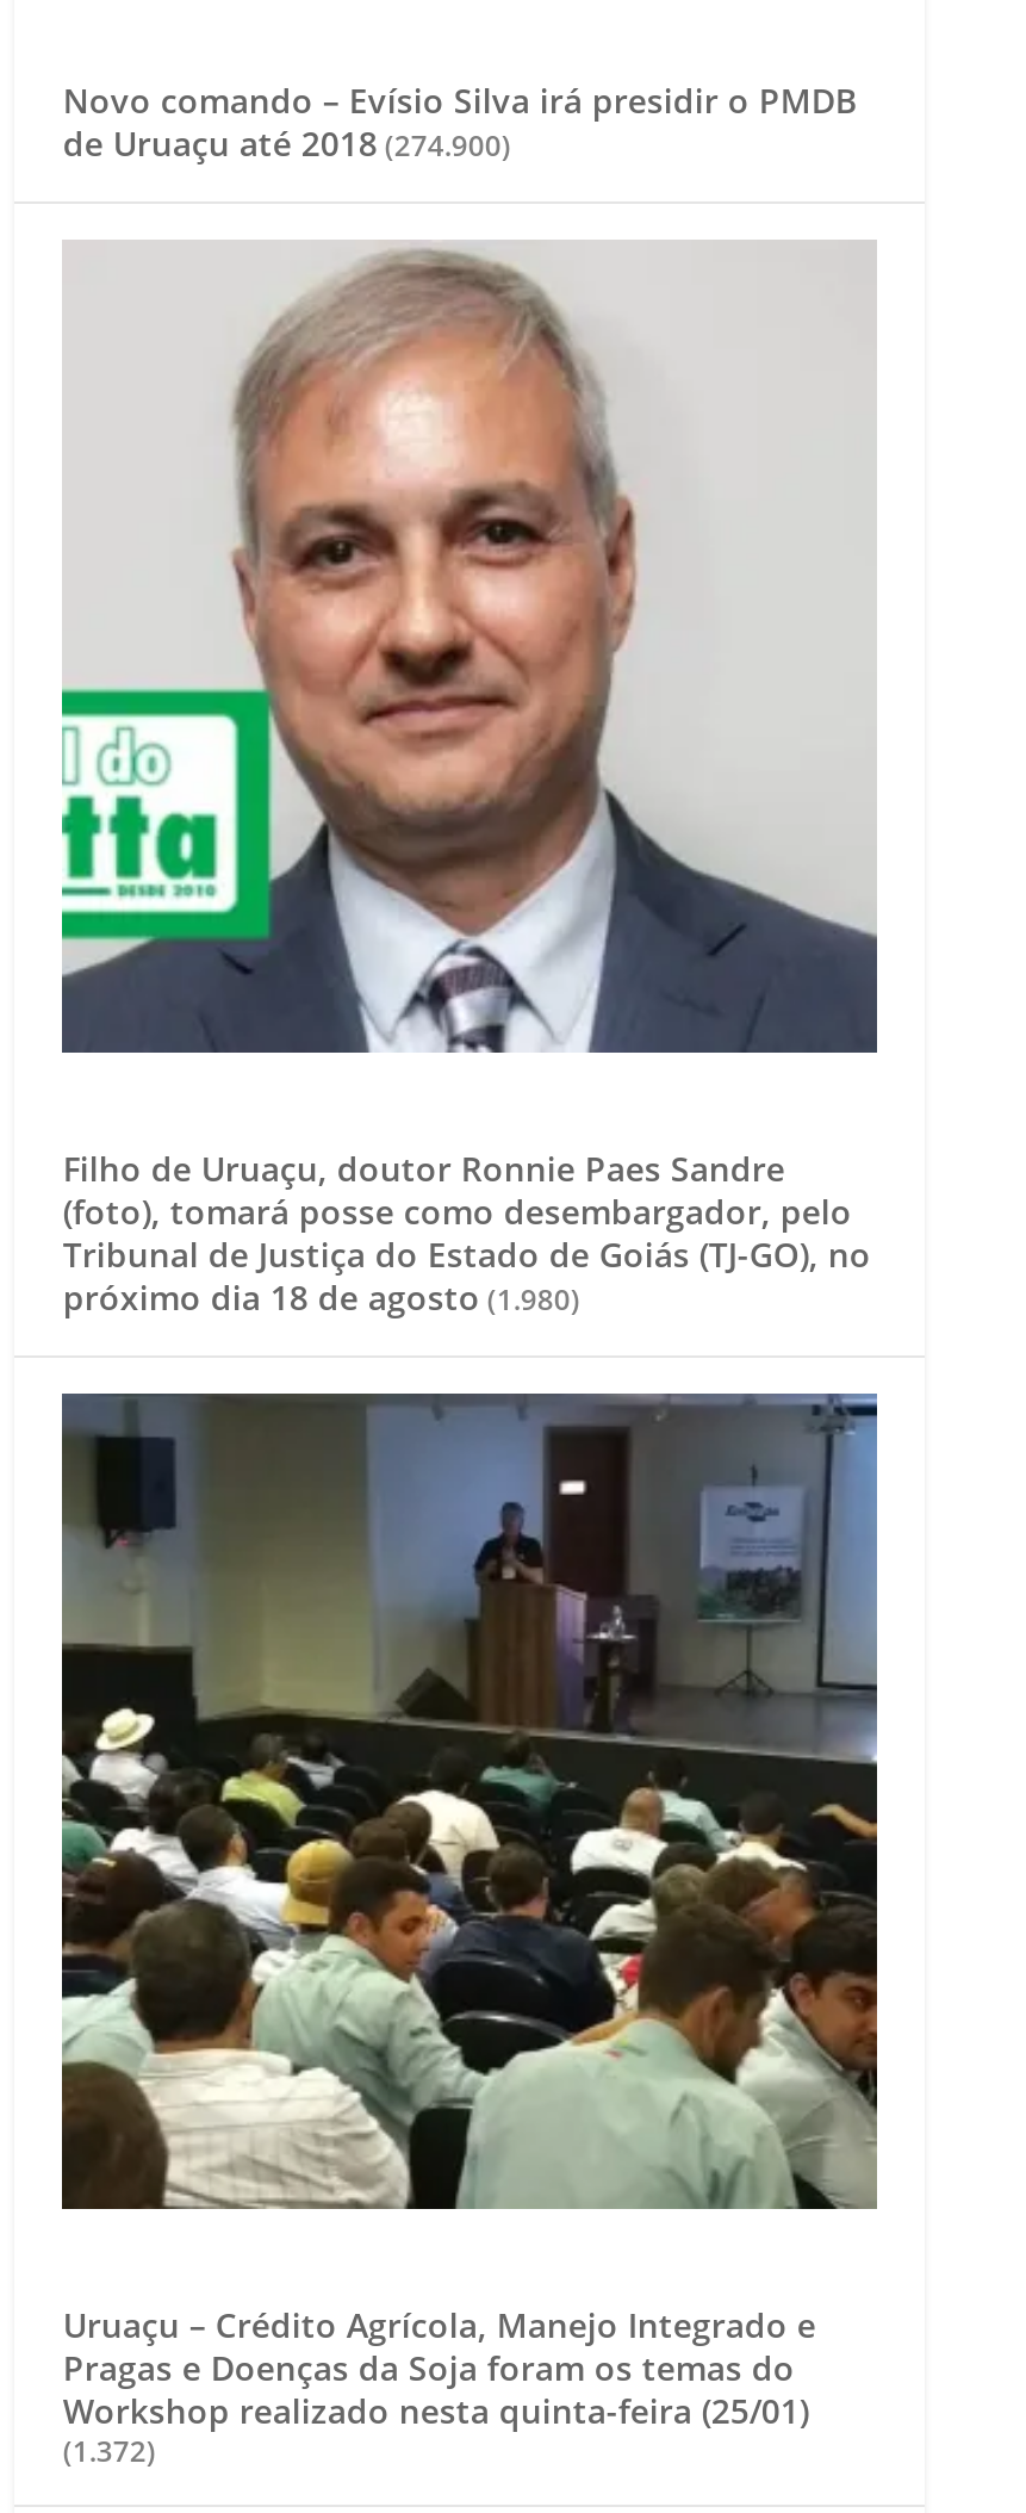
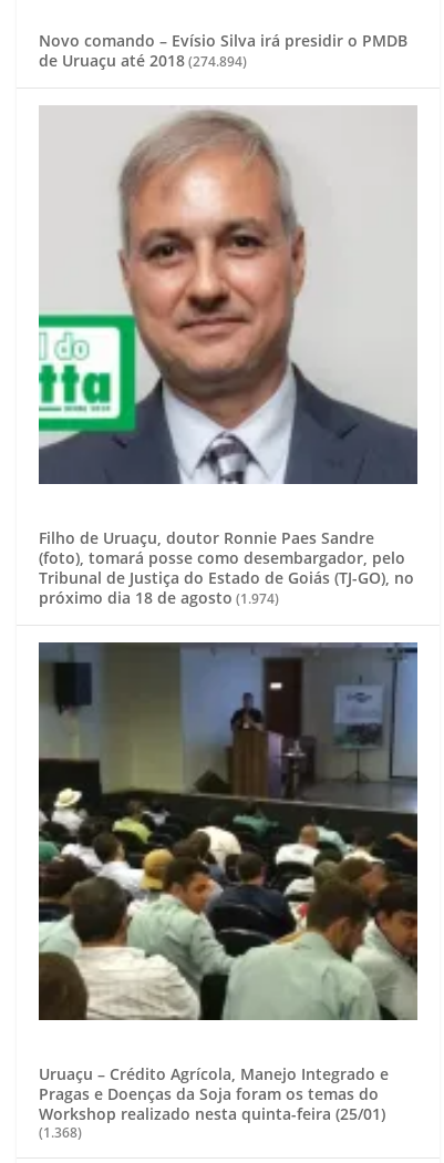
[63,121,511,167] de Uruaçu até 2018 (274.900) -> [39,50,247,71] de Uruaçu até 2018 (274.894)
[63,1276,580,1321] próximo dia 18 de agosto (1.980) -> [39,587,279,608] próximo dia 18 de agosto (1.974)
[63,2430,156,2471] (1.372) -> [39,1123,82,1142] (1.368)

